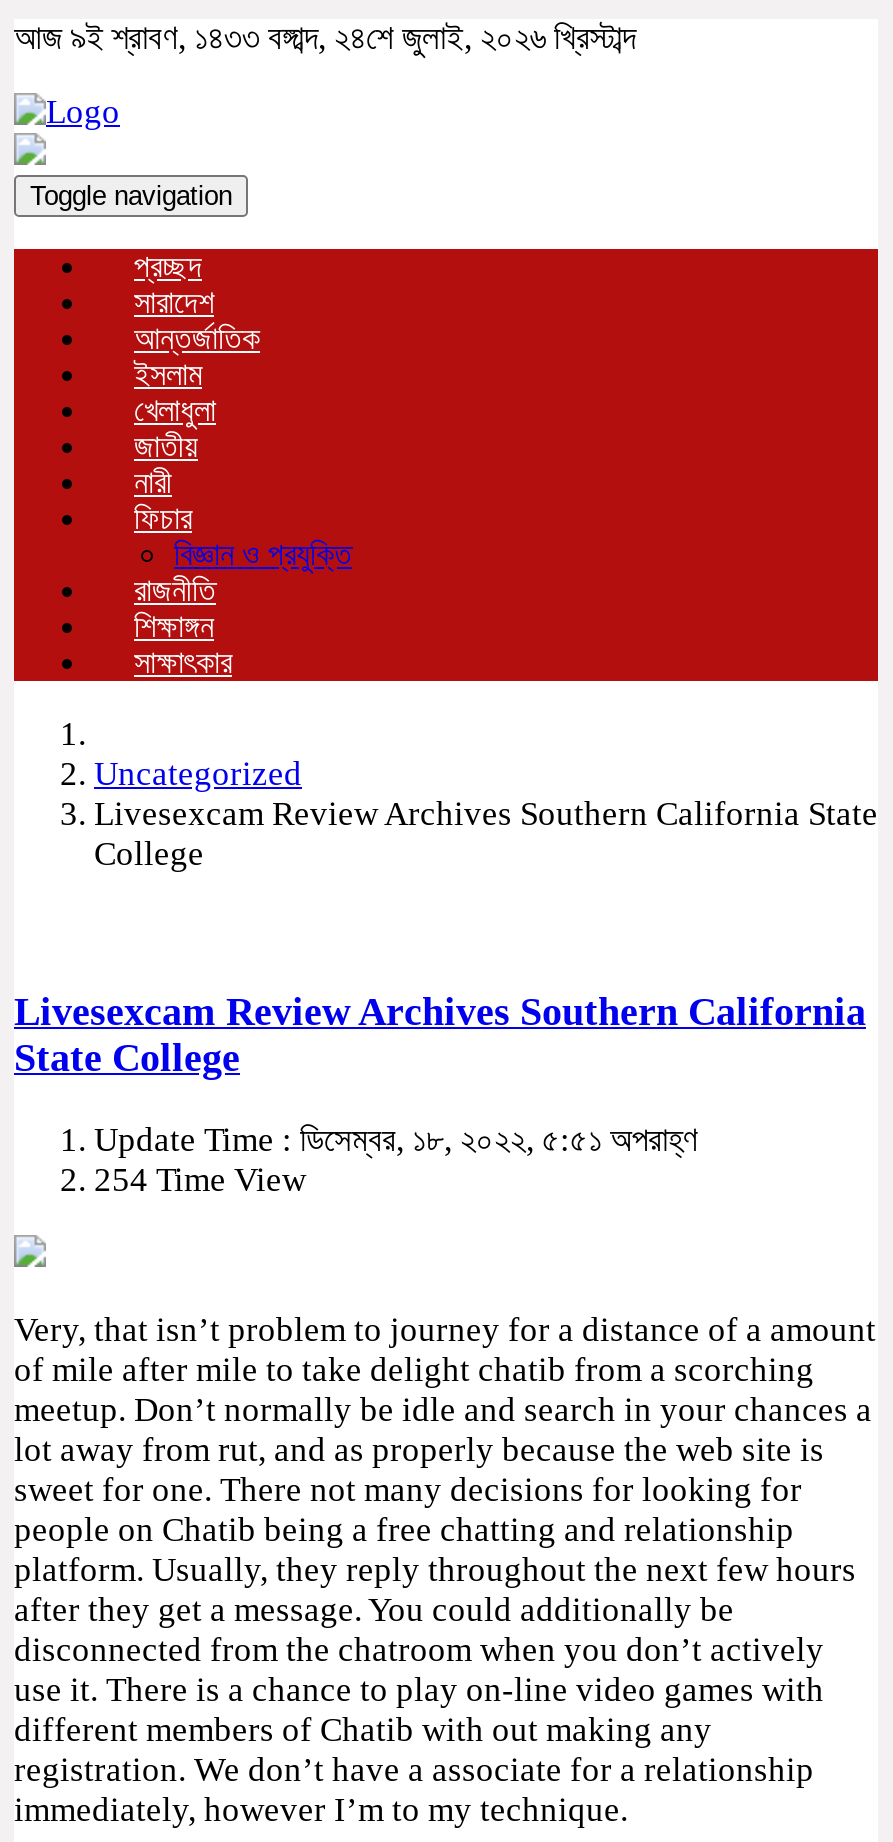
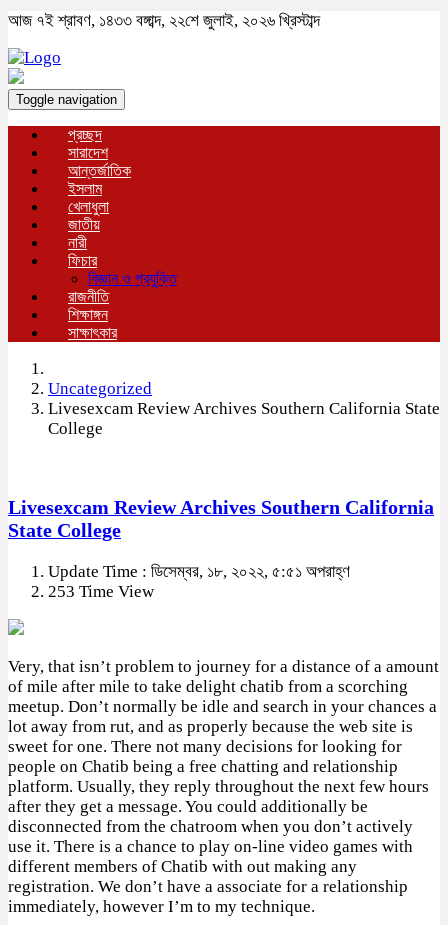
[14,19,636,57] আজ ৯ই শ্রাবণ, ১৪৩৩ বঙ্গাব্দ, ২৪শে জুলাই, ২০২৬ খ্রিস্টাব্দ -> [8,11,320,30] আজ ৭ই শ্রাবণ, ১৪৩৩ বঙ্গাব্দ, ২২শে জুলাই, ২০২৬ খ্রিস্টাব্দ
[94,1161,306,1199] 254 Time View -> [48,582,154,601] 253 Time View

